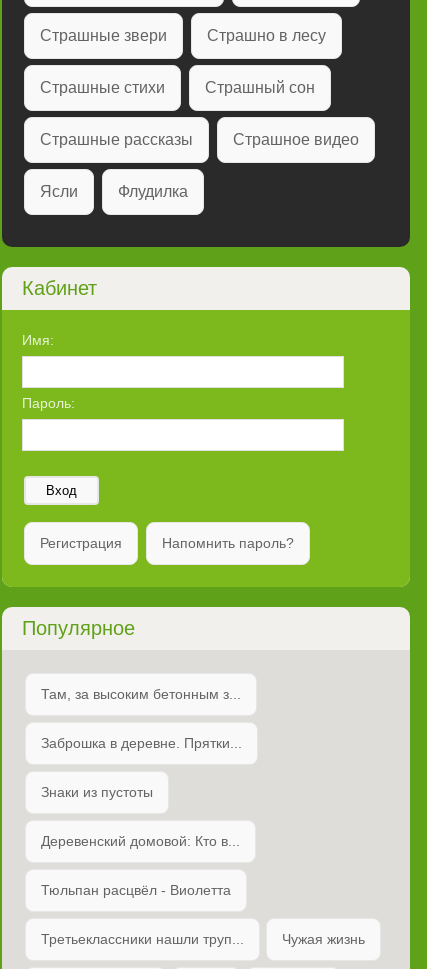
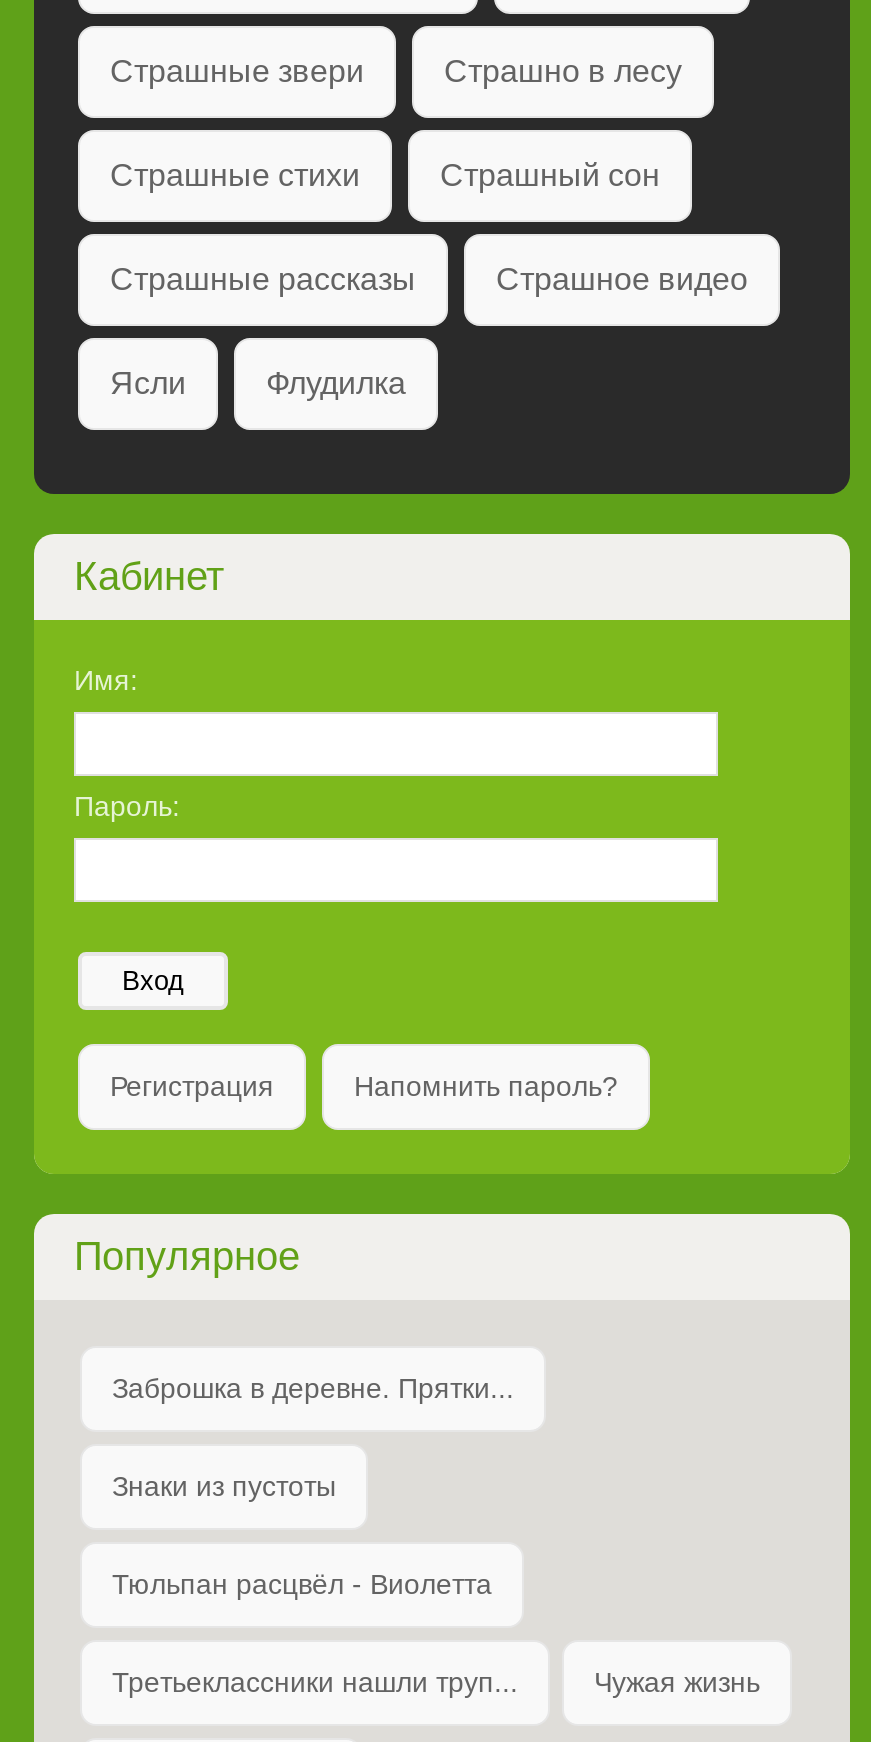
[41,686,241,702] Там, за высоким бетонным з... -> none
[41,833,240,849] Деревенский домовой: Кто в... -> none

